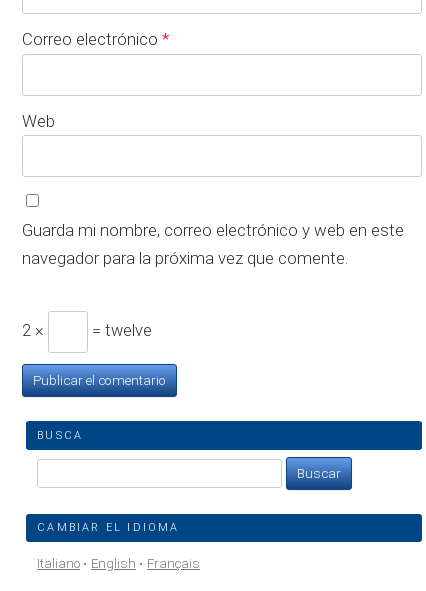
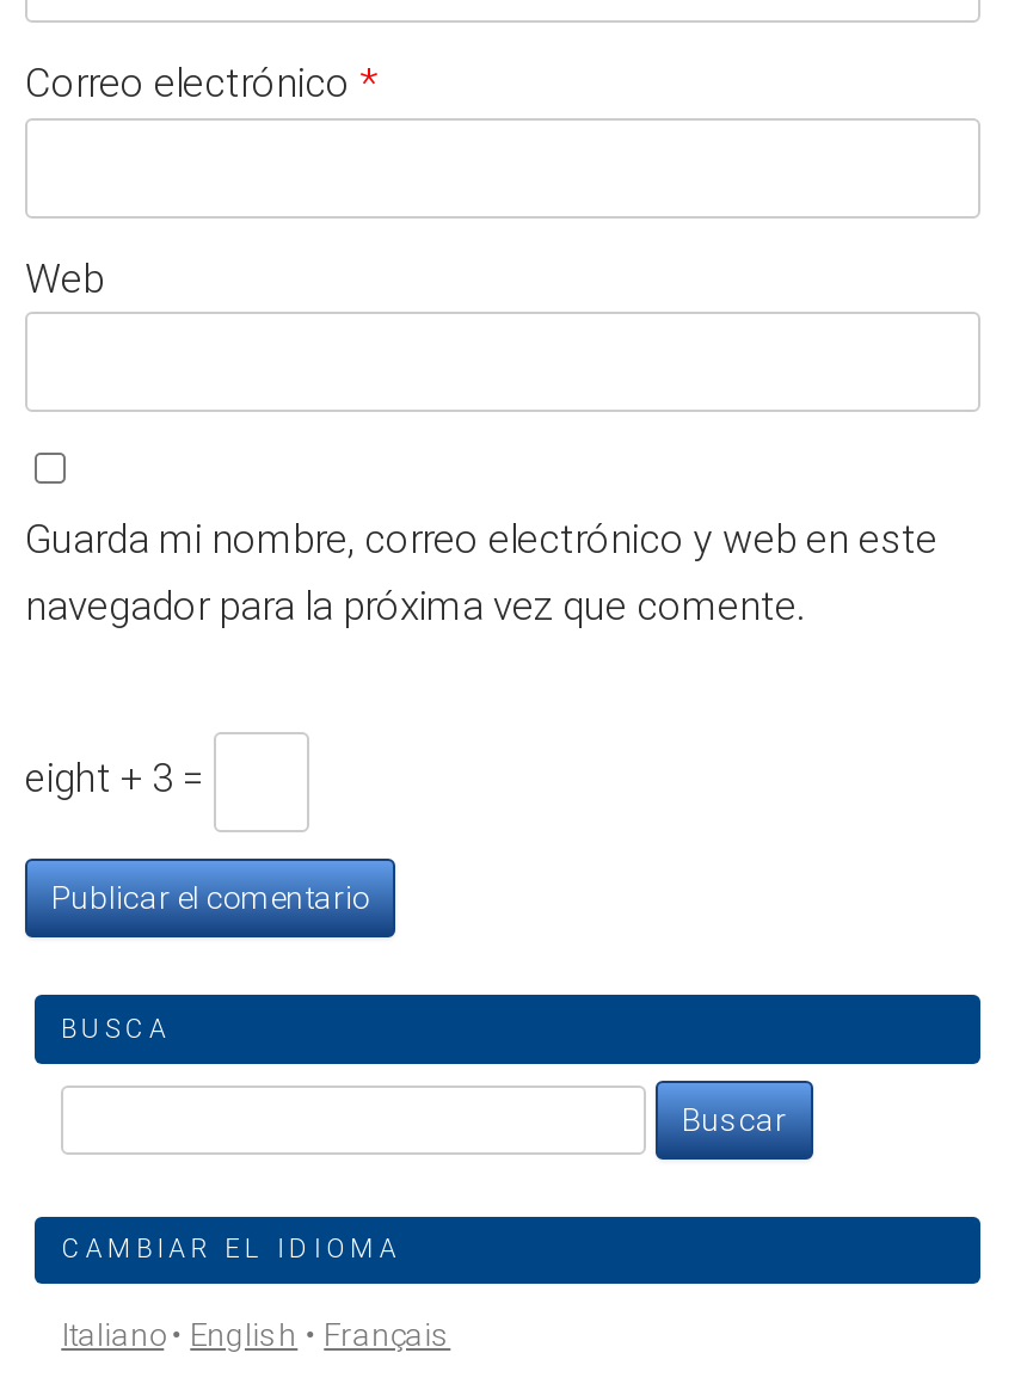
[22,321,152,340] 2 × | = twelve -> [25,757,214,802] eight + 3 =

